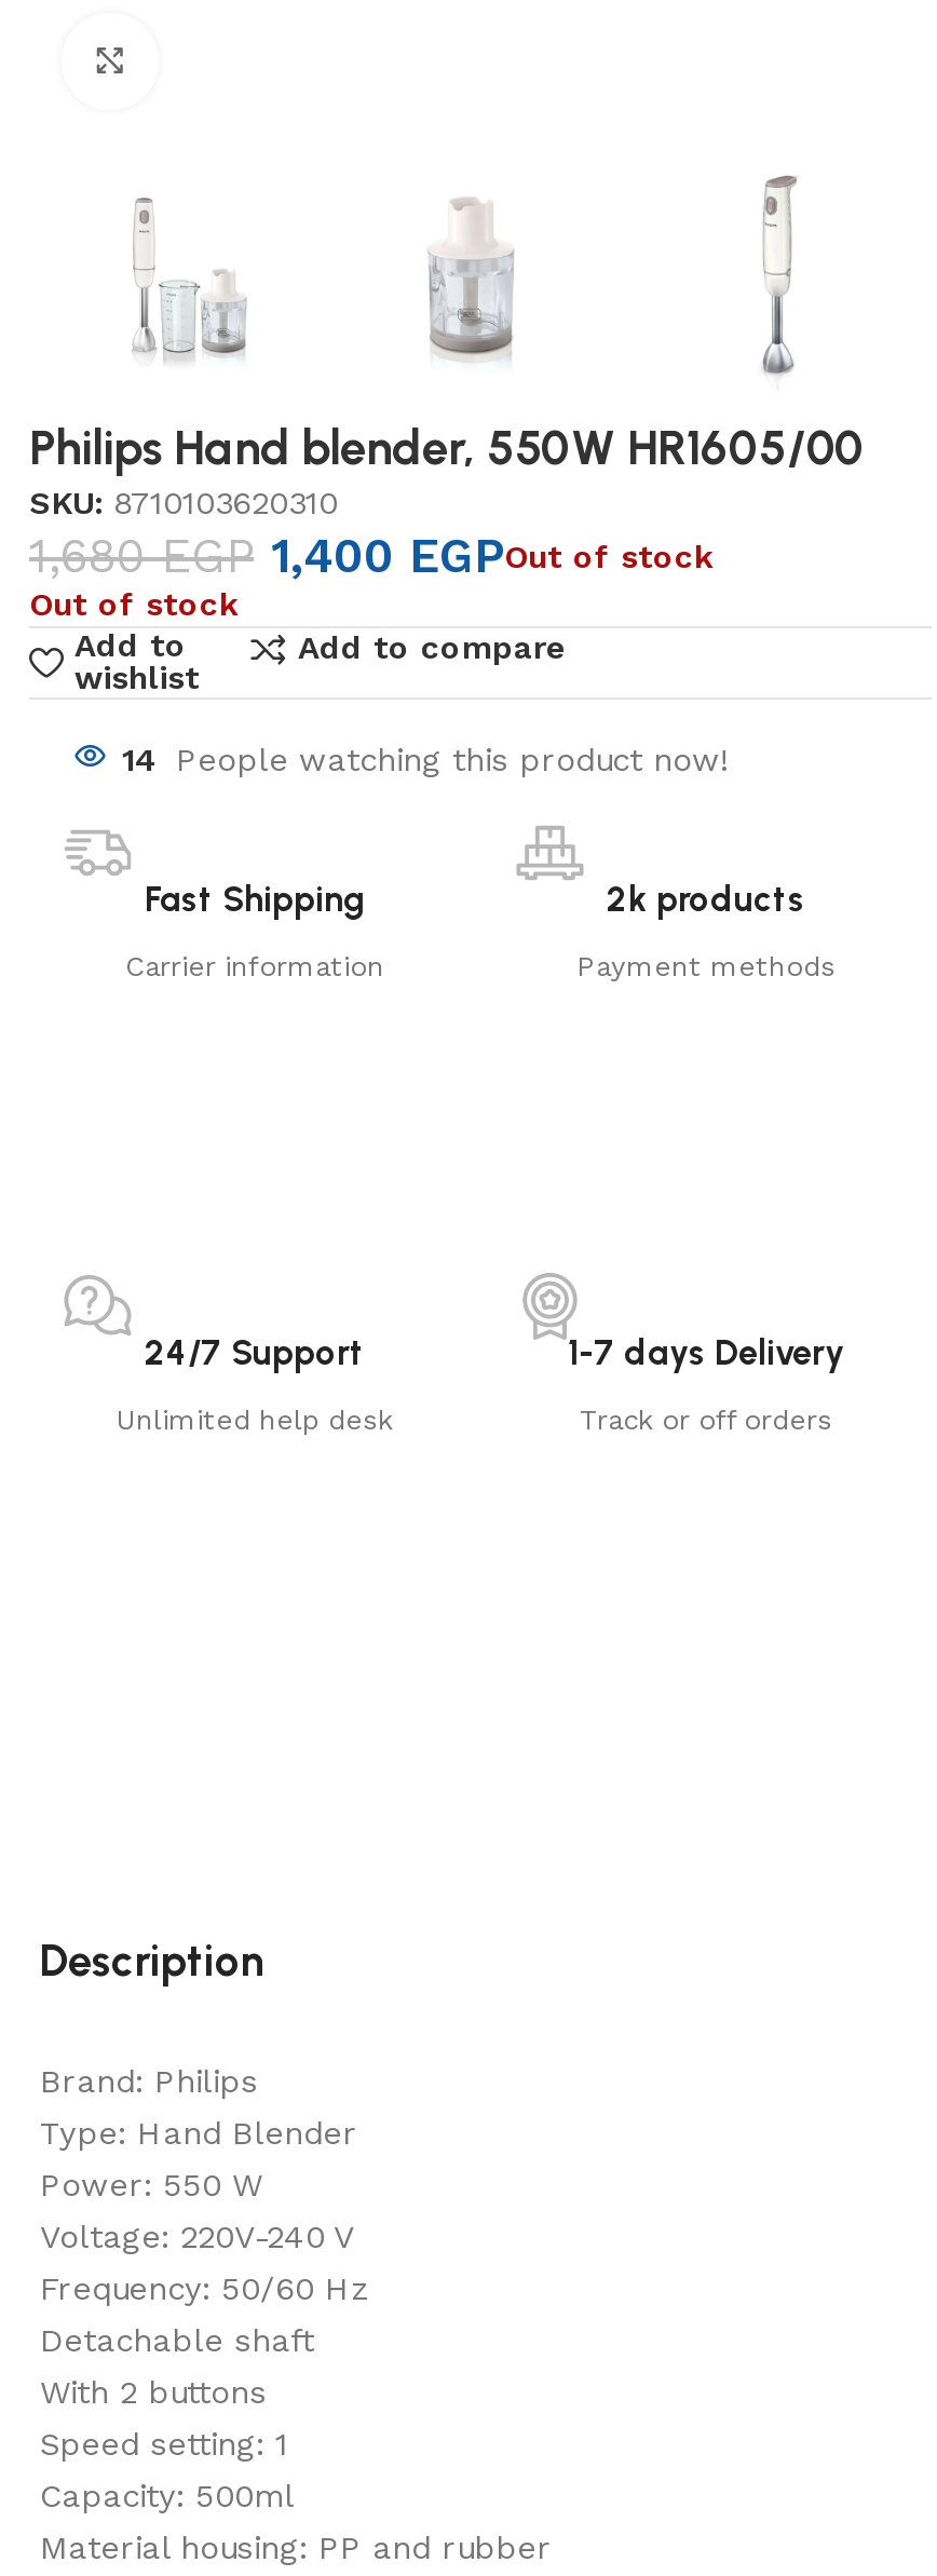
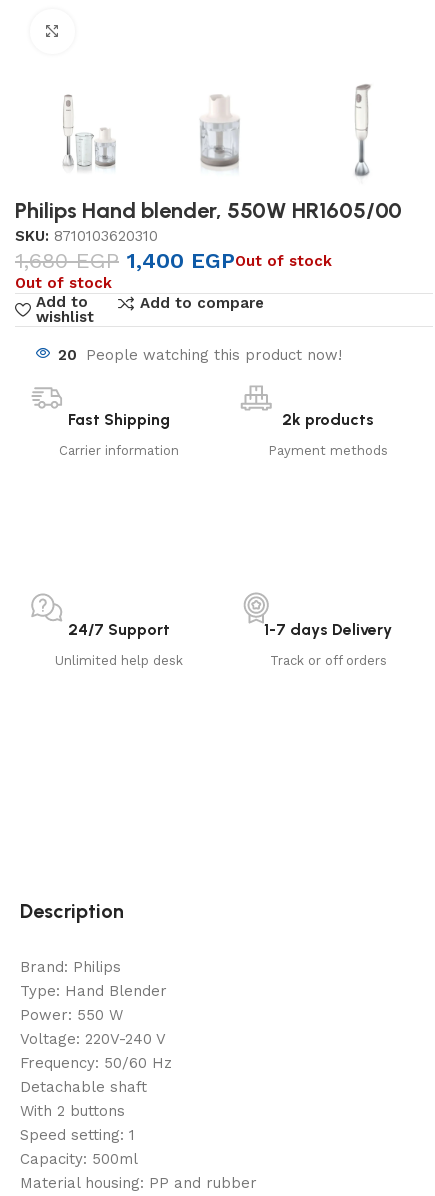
[122,741,729,780] 14 People watching this product now! -> [58,346,342,364] 20 People watching this product now!

